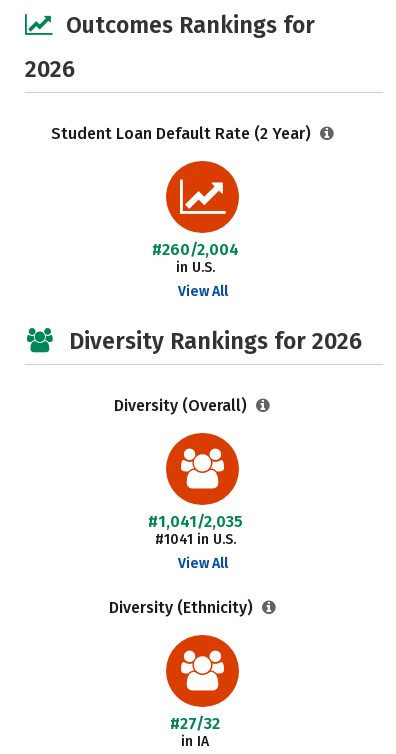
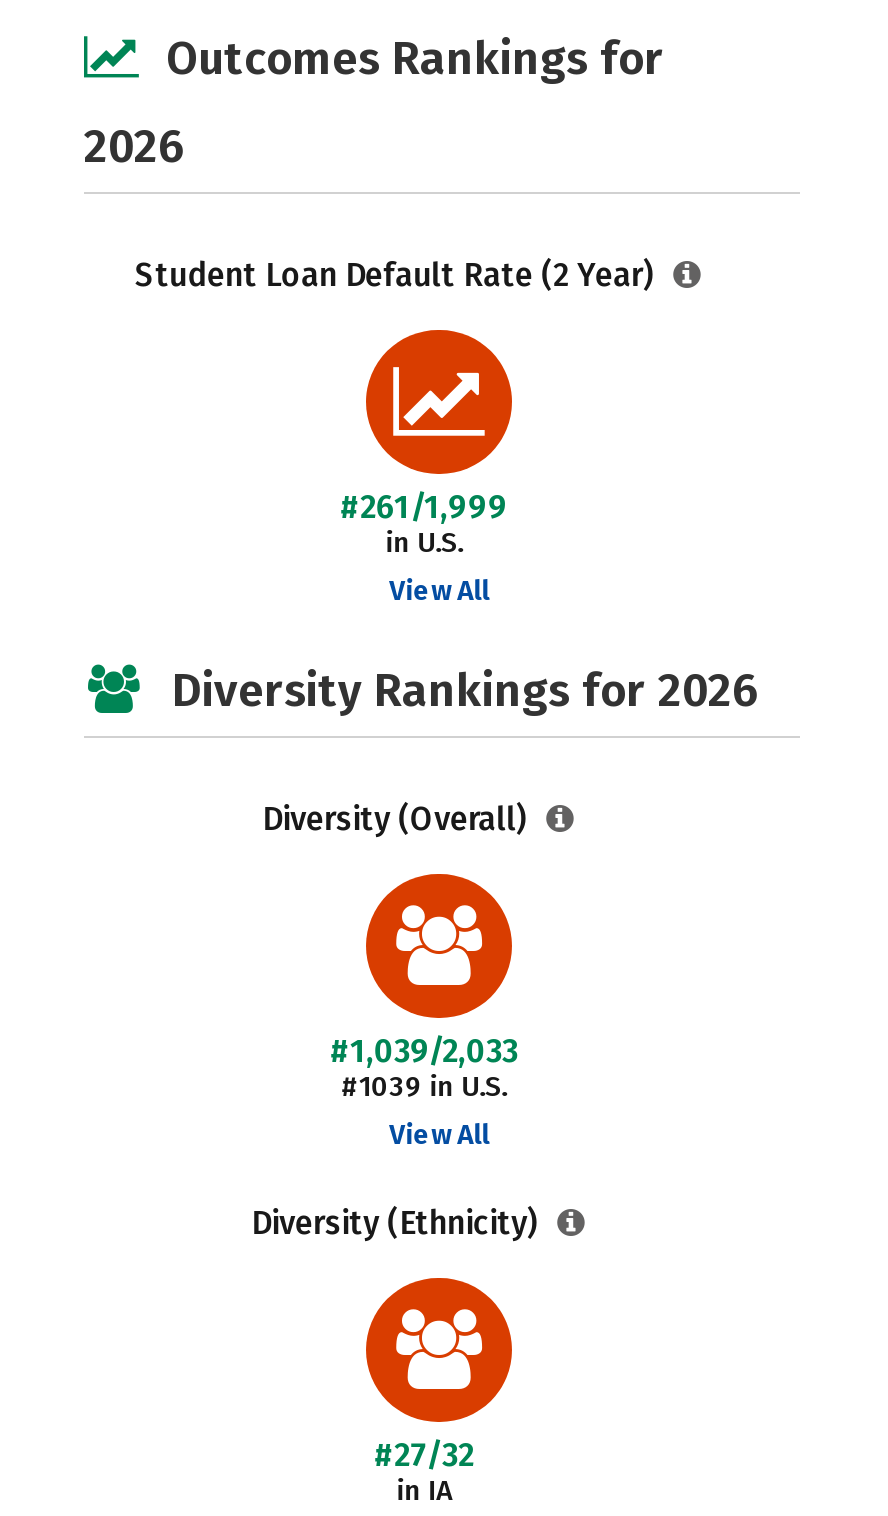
[152,240,239,259] #260/2,004 -> [340,488,508,526] #261/1,999
[148,512,243,531] #1,041/2,035 -> [330,1032,518,1070] #1,039/2,033
[155,531,236,548] #1041 in U.S. -> [341,1070,507,1104] #1039 in U.S.

